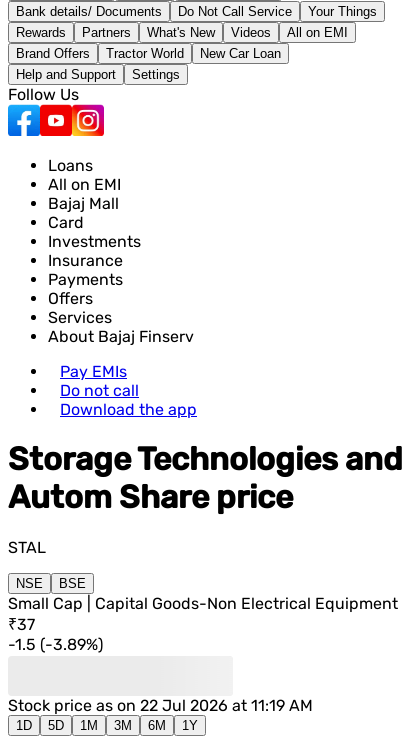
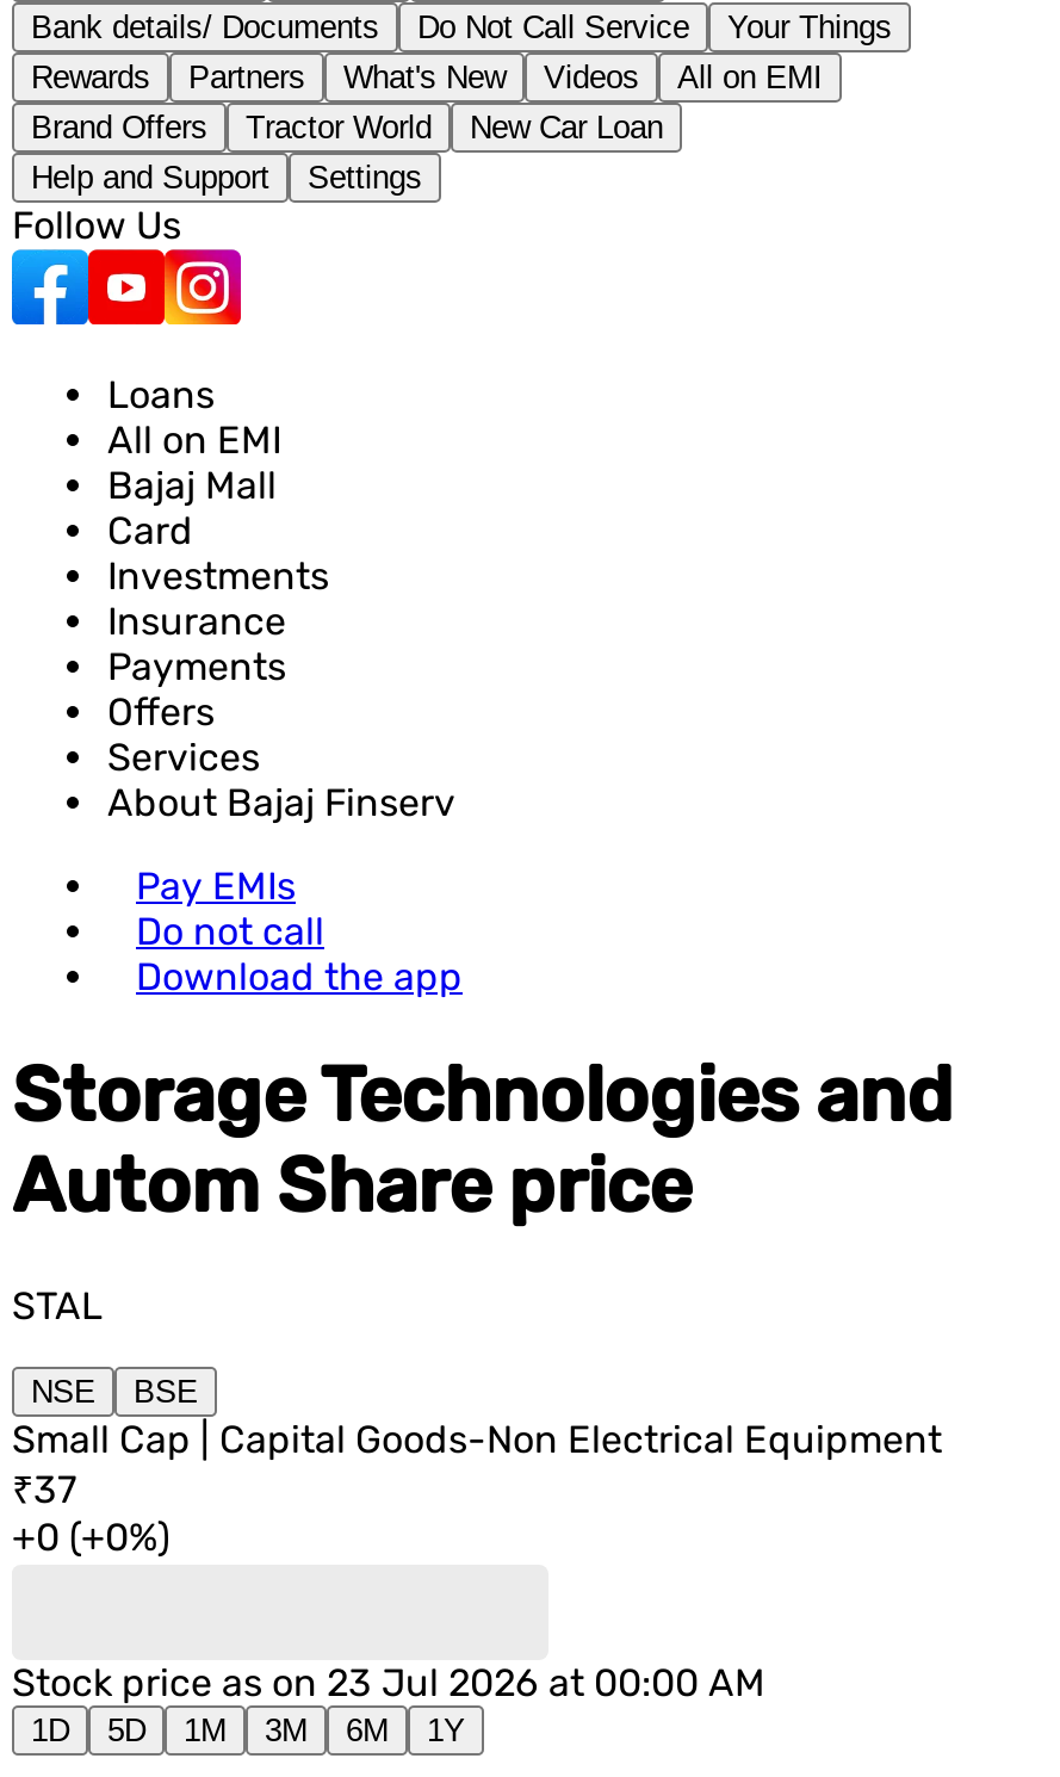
[8,635,103,654] -1.5 (-3.89%) -> [12,1514,169,1560] +0 (+0%)
[8,696,313,715] Stock price as on 22 Jul 2026 at 11:19 AM -> [12,1660,765,1705] Stock price as on 23 Jul 2026 at 00:00 AM

